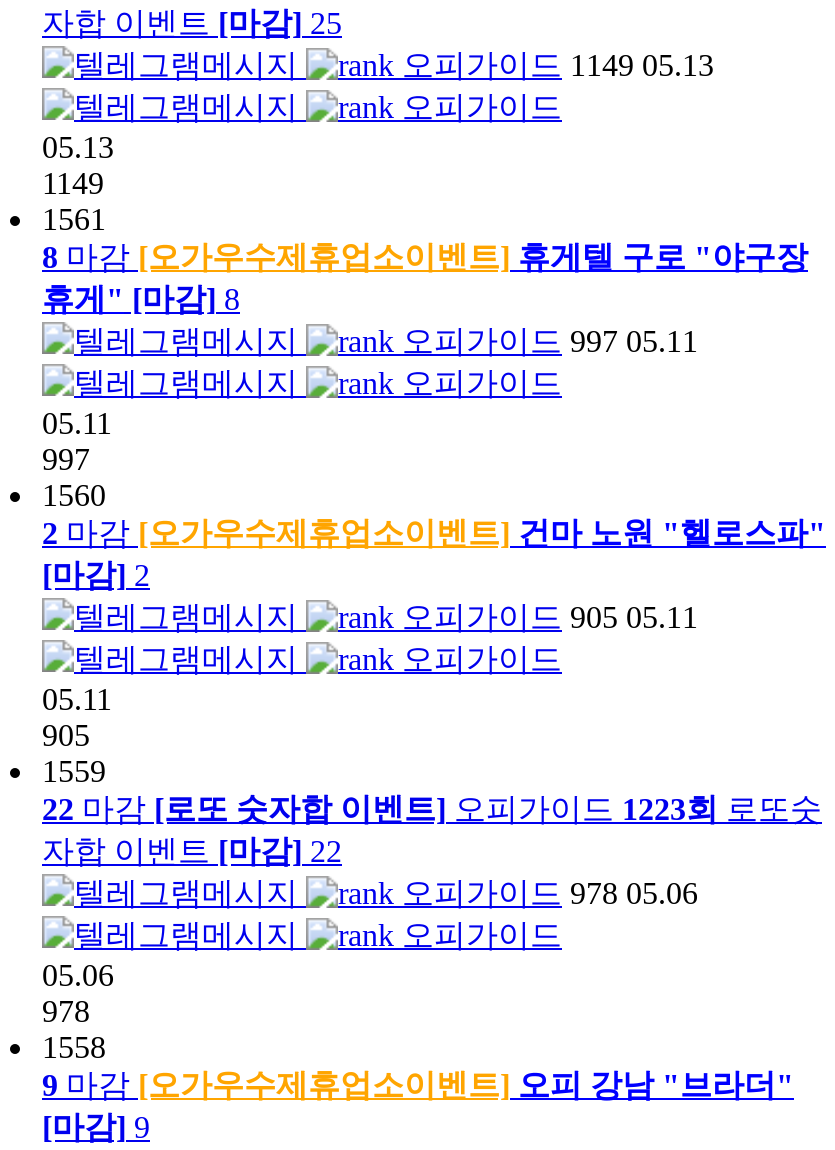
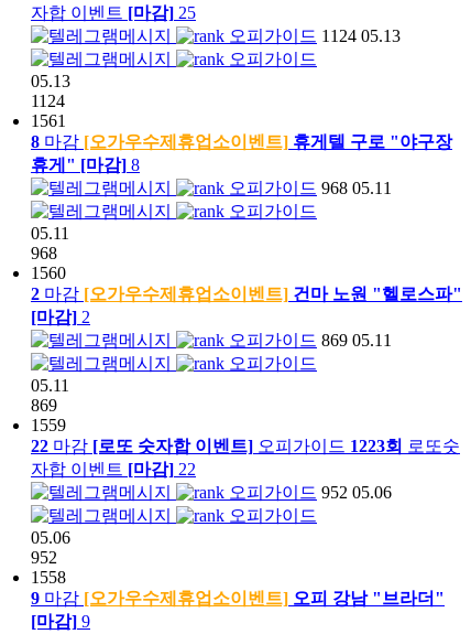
[394,49,714,83] 오피가이드 1149 05.13 -> [224,27,401,46] 오피가이드 1124 05.13
[42,167,104,201] 1149 -> [31,92,65,111] 1124
[394,325,698,359] 오피가이드 997 05.11 -> [224,179,392,198] 오피가이드 968 05.11
[42,443,90,477] 997 -> [31,244,57,263] 968
[394,601,698,635] 오피가이드 905 05.11 -> [224,331,392,350] 오피가이드 869 05.11
[42,719,90,753] 905 -> [31,396,57,415] 869
[394,877,698,911] 오피가이드 978 05.06 -> [224,483,392,502] 오피가이드 952 05.06
[42,995,90,1029] 978 -> [31,548,57,567] 952

